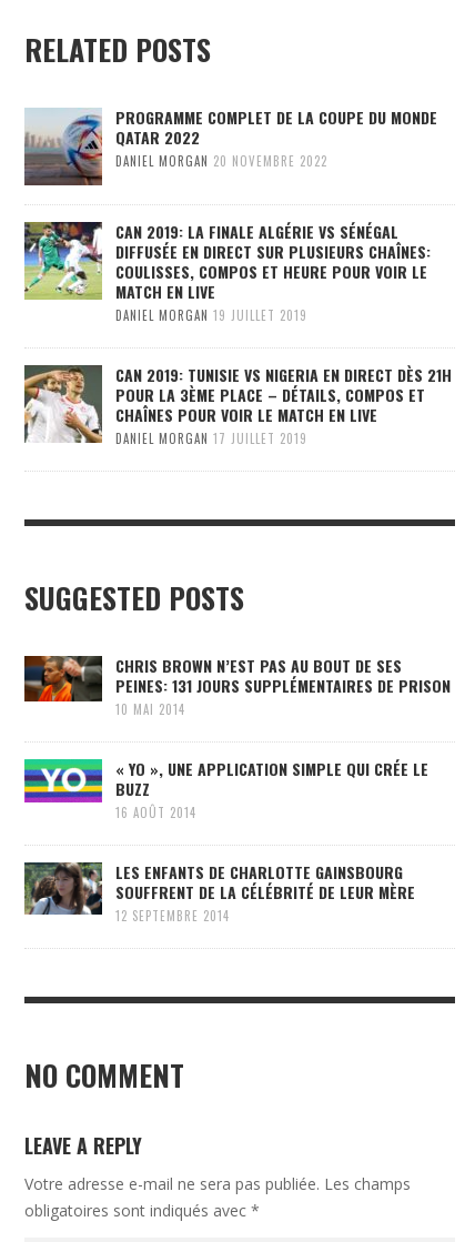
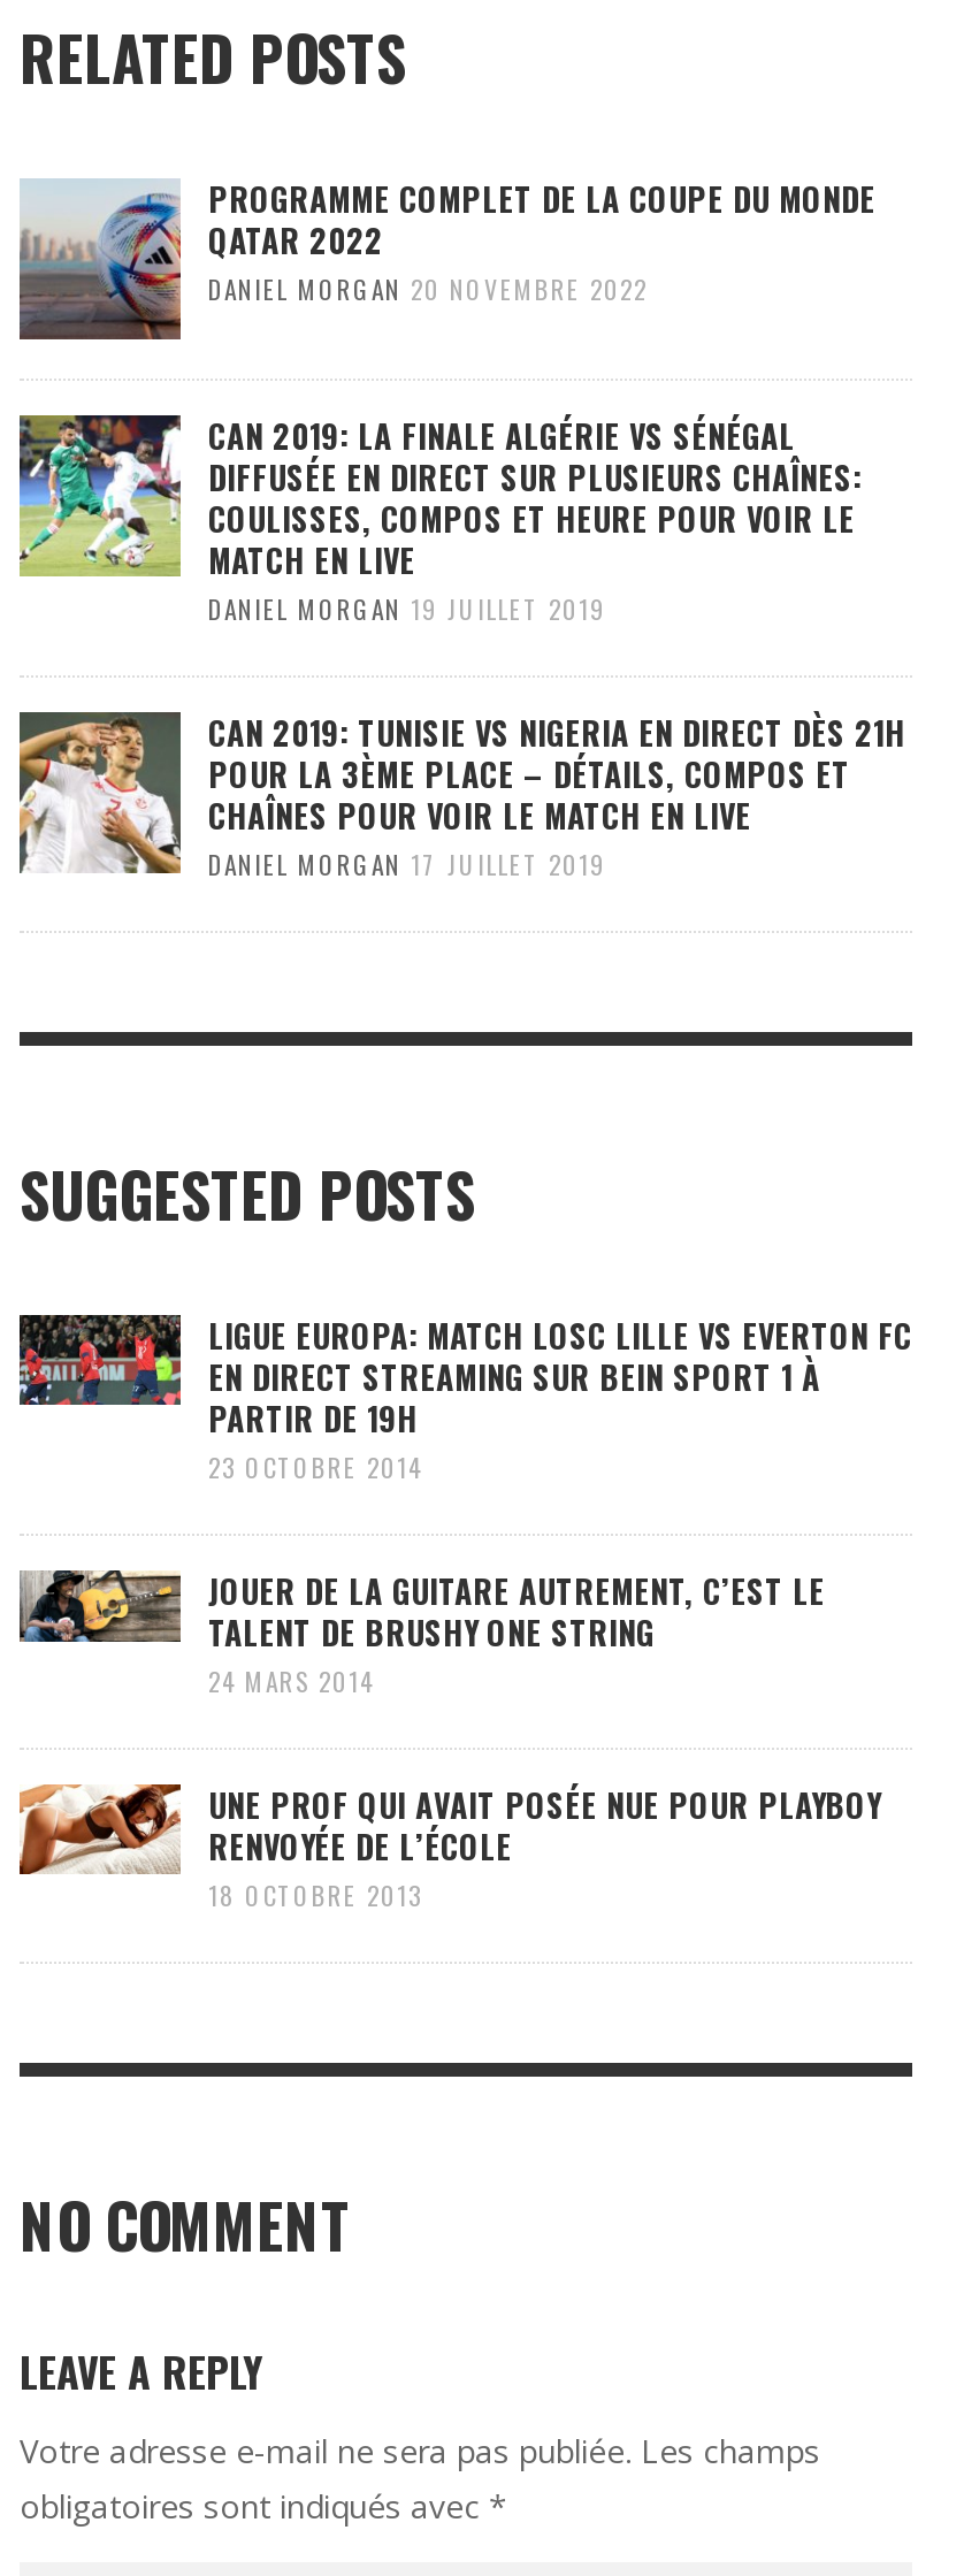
[23,654,451,719] [image] | CHRIS BROWN N’EST PAS AU BOUT DE SES | PEINES: 131 JOURS SUPPLÉMENTAIRES DE PRISON | 10 MAI 2014 -> [17,1311,912,1486] [image] | LIGUE EUROPA: MATCH LOSC LILLE VS EVERTON FC | EN DIRECT STREAMING SUR BEIN SPORT 1 À | PARTIR DE 19H | 23 OCTOBRE 2014
[23,757,428,822] [image] | « YO », UNE APPLICATION SIMPLE QUI CRÉE LE | BUZZ | 16 AOÛT 2014 -> [17,1567,825,1700] [image] | JOUER DE LA GUITARE AUTREMENT, C’EST LE | TALENT DE BRUSHY ONE STRING | 24 MARS 2014
[23,861,415,925] [image] | LES ENFANTS DE CHARLOTTE GAINSBOURG | SOUFFRENT DE LA CÉLÉBRITÉ DE LEUR MÈRE | 12 SEPTEMBRE 2014 -> [17,1781,880,1914] [image] | UNE PROF QUI AVAIT POSÉE NUE POUR PLAYBOY | RENVOYÉE DE L’ÉCOLE | 18 OCTOBRE 2013

